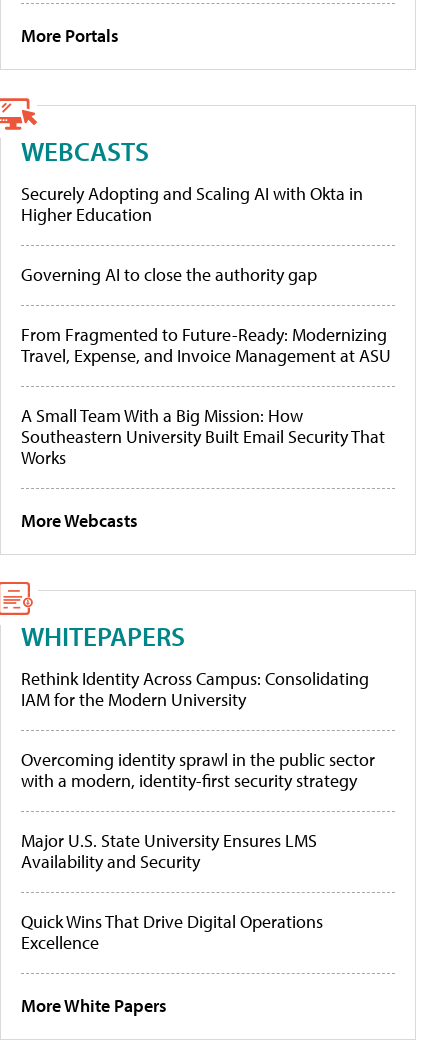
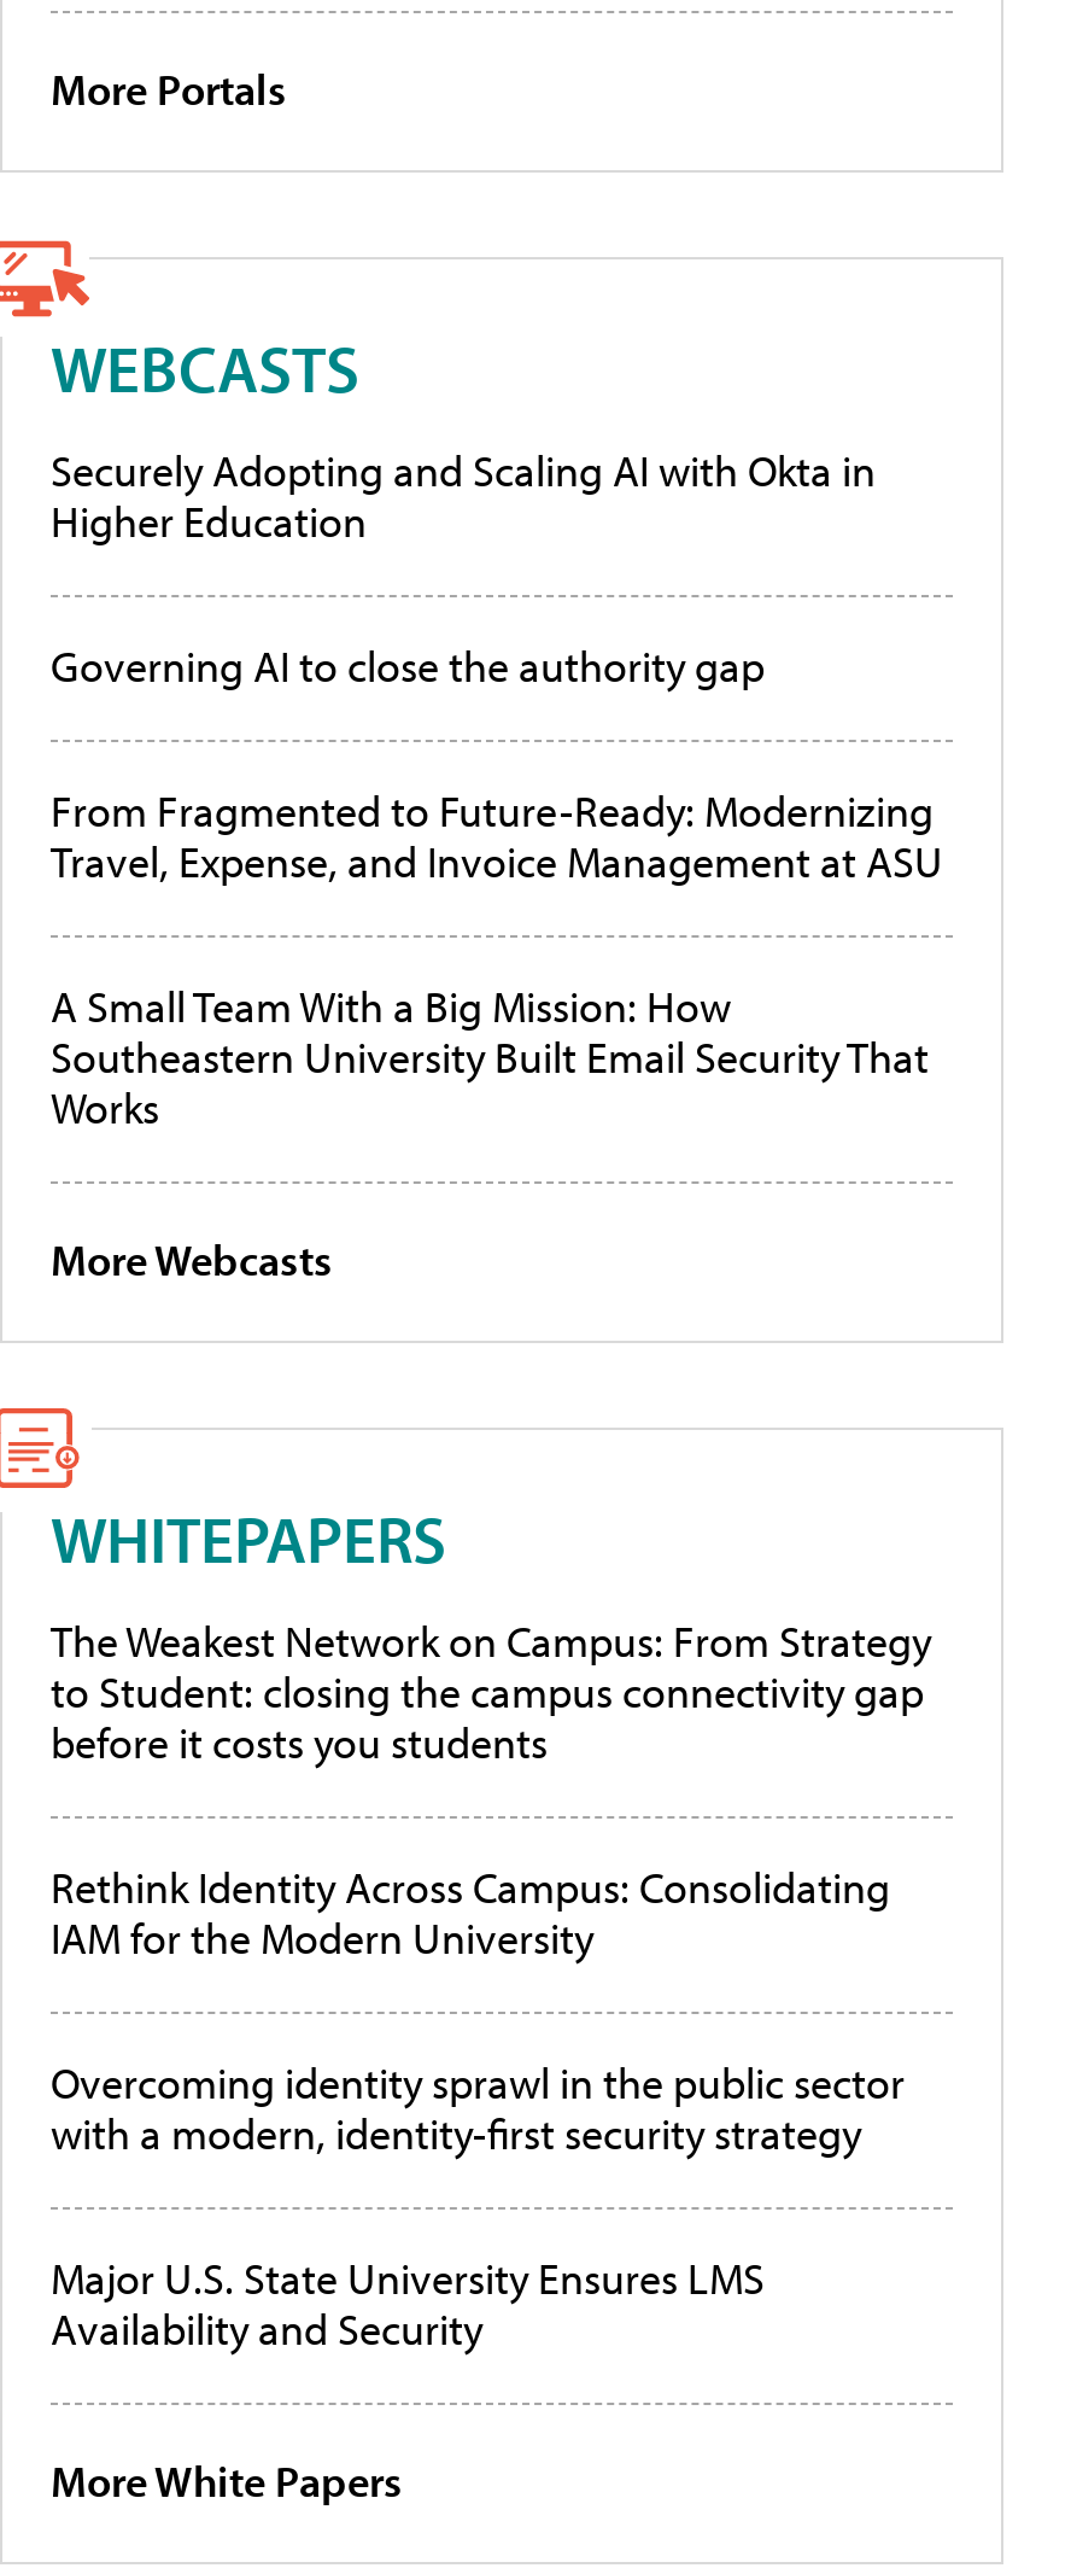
none -> [51,1613,931,1770] The Weakest Network on Campus: From Strategy | to Student: closing the campus connectivity gap | before it costs you students
moved [21,667,375,873] -> [51,1859,905,2357]: Rethink Identity Across Campus: Consolidating | IAM for the Modern University | Overcoming identity sprawl in the public sector | with a modern, identity-first security strategy | Major U.S. State University Ensures LMS | Availability and Security
[21,910,323,954] Quick Wins That Drive Digital Operations | Excellence -> none

